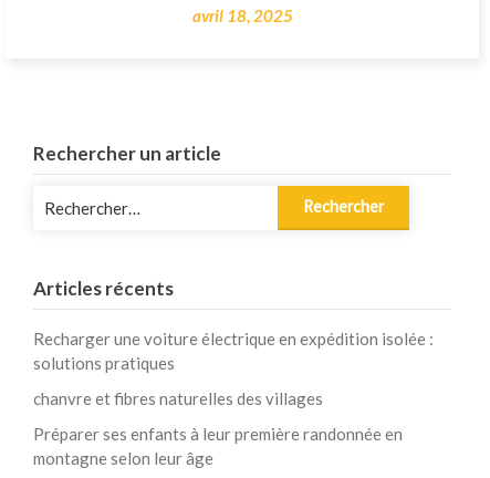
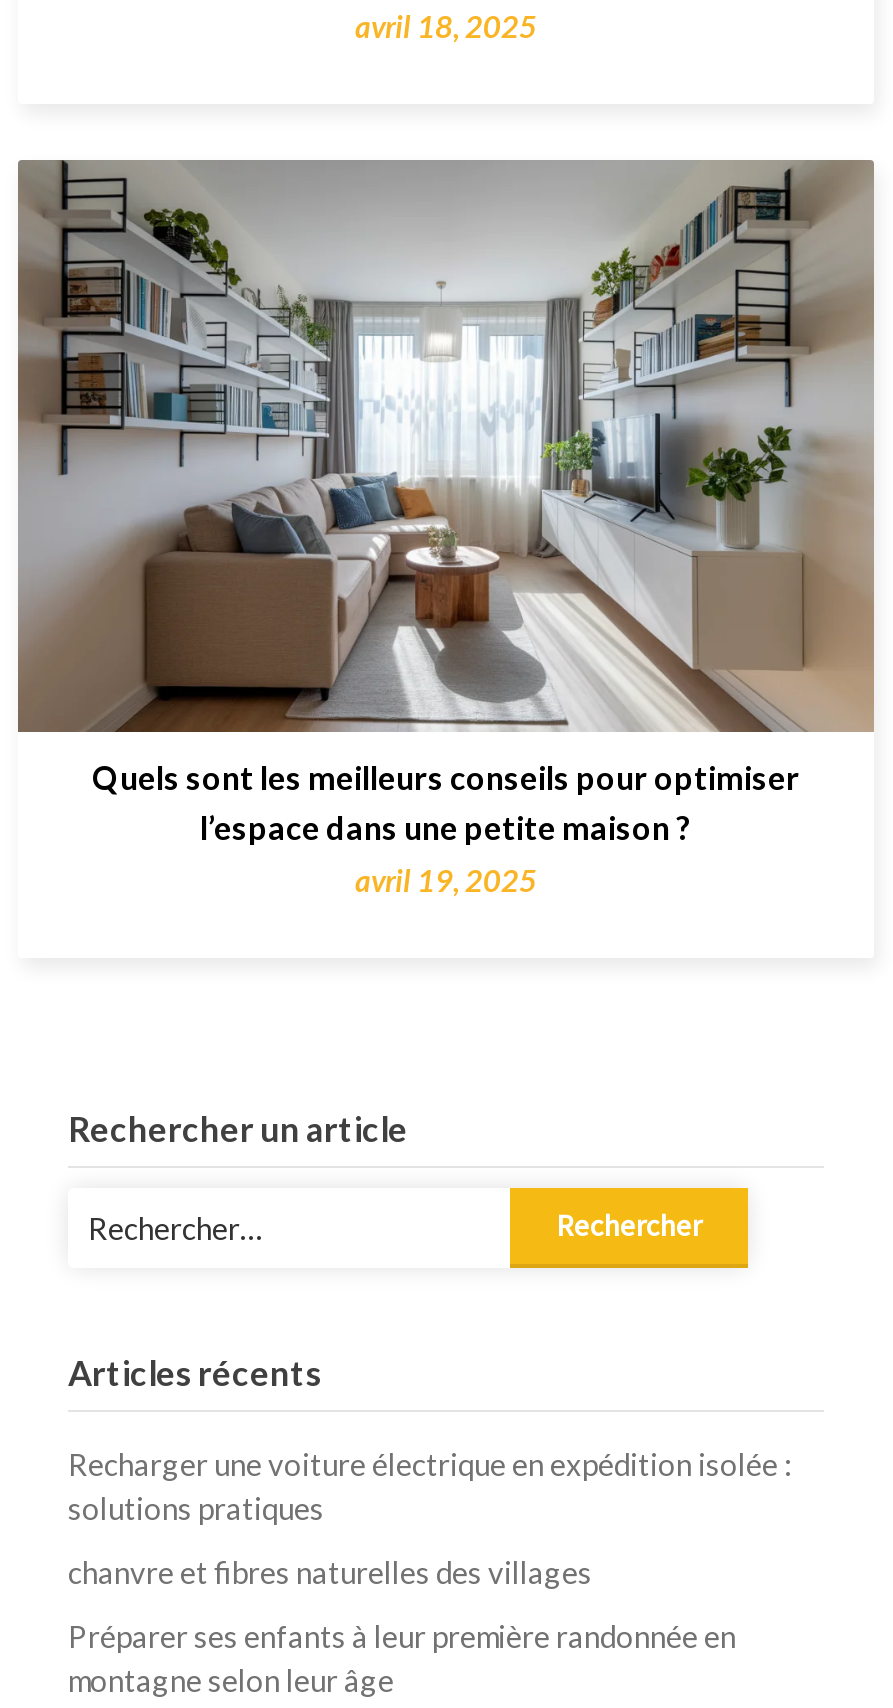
none -> [16,157,876,898] [image] | Quels sont les meilleurs conseils pour optimiser | l’espace dans une petite maison ? | avril 19, 2025

